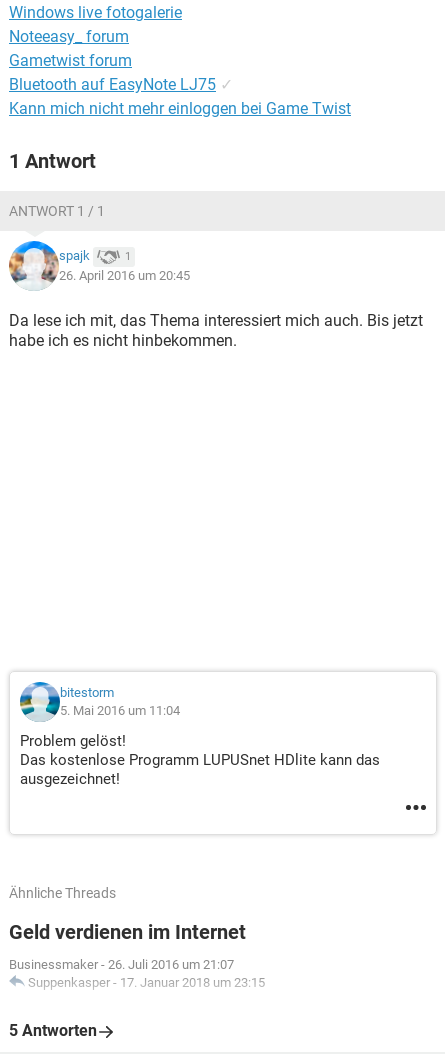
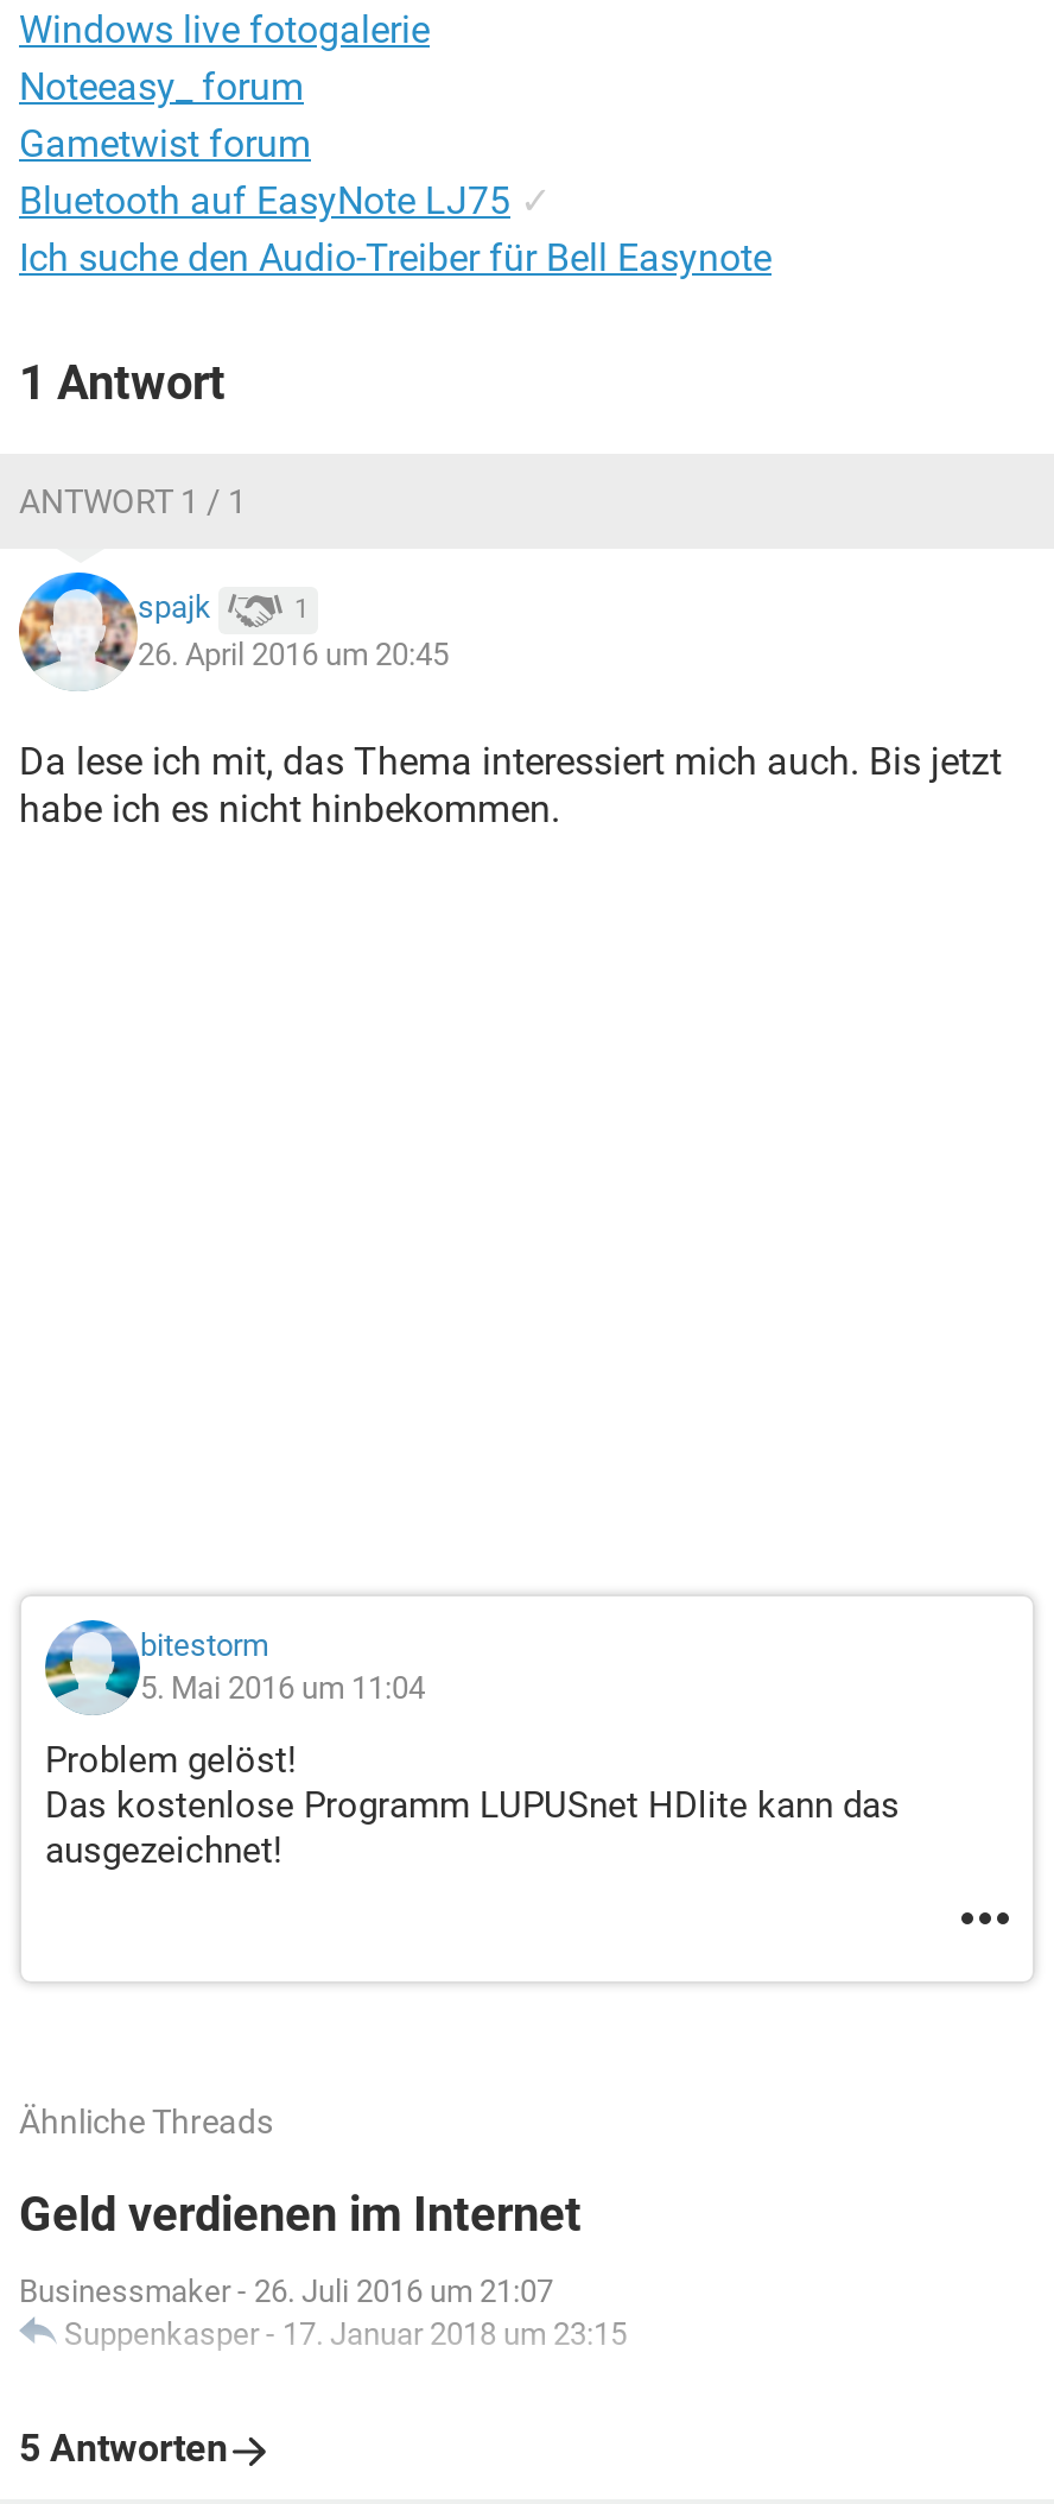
[9,99,351,118] Kann mich nicht mehr einloggen bei Game Twist -> [19,235,772,280] Ich suche den Audio-Treiber für Bell Easynote

